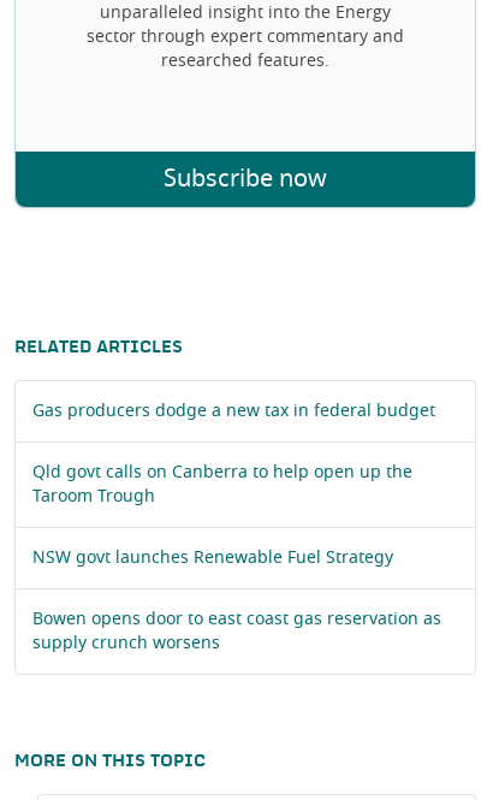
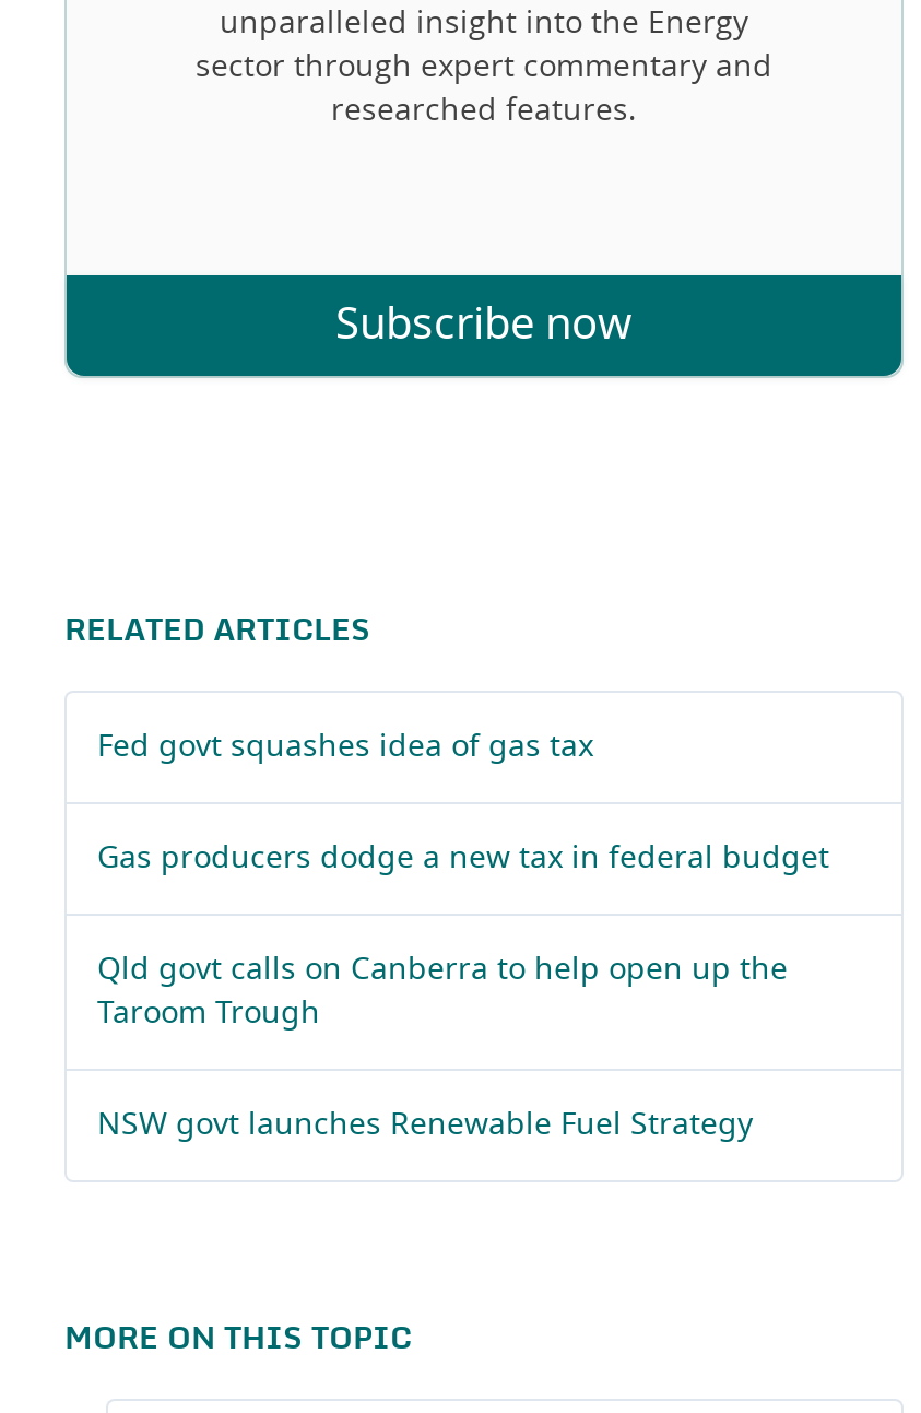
none -> [97,732,593,763] Fed govt squashes idea of gas tax
moved [32,403,435,567] -> [97,844,829,1141]: Gas producers dodge a new tax in federal budget | Qld govt calls on Canberra to help open up the | Taroom Trough | NSW govt launches Renewable Fuel Strategy
[32,611,441,652] Bowen opens door to east coast gas reservation as | supply crunch worsens -> none

